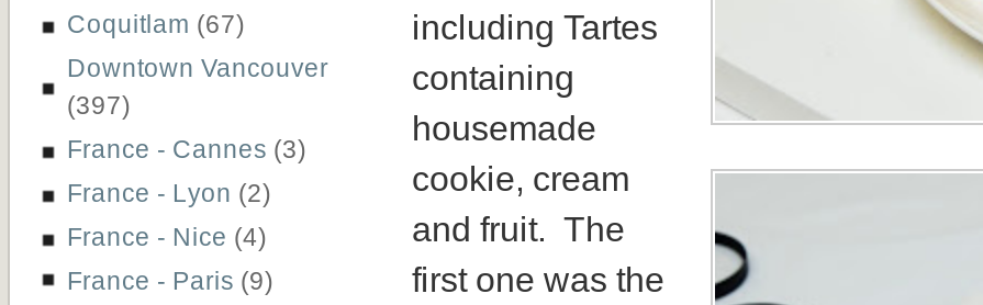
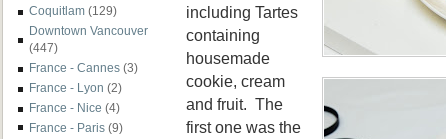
[67,9,245,37] Coquitlam (67) -> [29,4,117,17] Coquitlam (129)
[67,90,131,118] (397) -> [29,41,58,54] (447)

